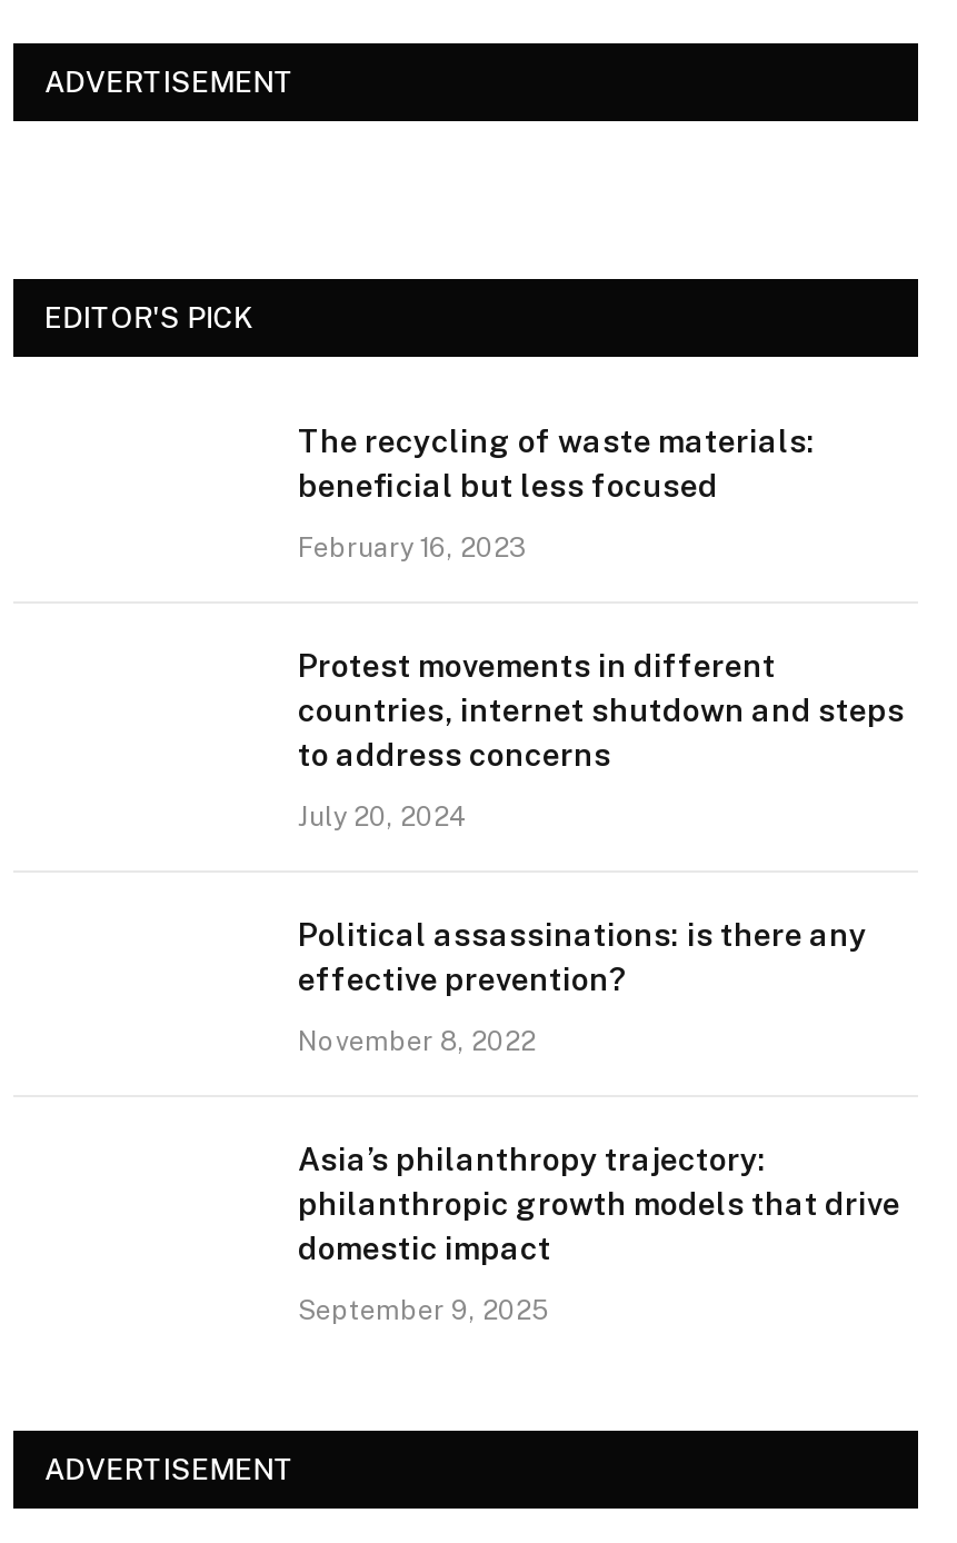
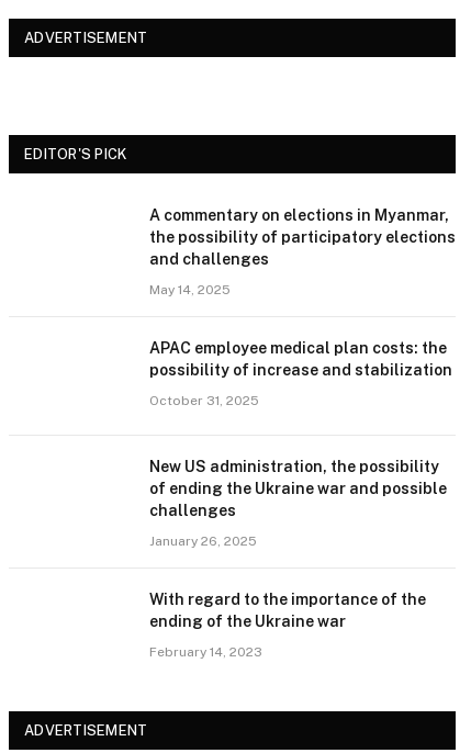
[298,425,816,505] The recycling of waste materials: | beneficial but less focused -> [149,207,456,268] A commentary on elections in Myanmar, | the possibility of participatory elections | and challenges
[298,534,527,565] February 16, 2023 -> [149,283,231,298] May 14, 2025
[298,649,905,774] Protest movements in different | countries, internet shutdown and steps | to address concerns -> [149,340,452,379] APAC employee medical plan costs: the | possibility of increase and stabilization
[298,803,467,834] July 20, 2024 -> [149,394,259,409] October 31, 2025
[298,918,867,998] Political assassinations: is there any | effective prevention? -> [149,458,447,520] New US administration, the possibility | of ending the Ukraine war and possible | challenges
[298,1027,536,1058] November 8, 2022 -> [149,534,257,549] January 26, 2025
[298,1143,900,1267] Asia’s philanthropy trajectory: | philanthropic growth models that drive | domestic impact -> [149,591,426,631] With regard to the importance of the | ending of the Ukraine war
[298,1296,549,1327] September 9, 2025 -> [149,645,262,660] February 14, 2023

